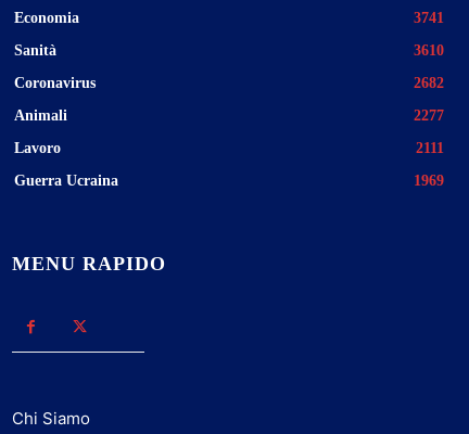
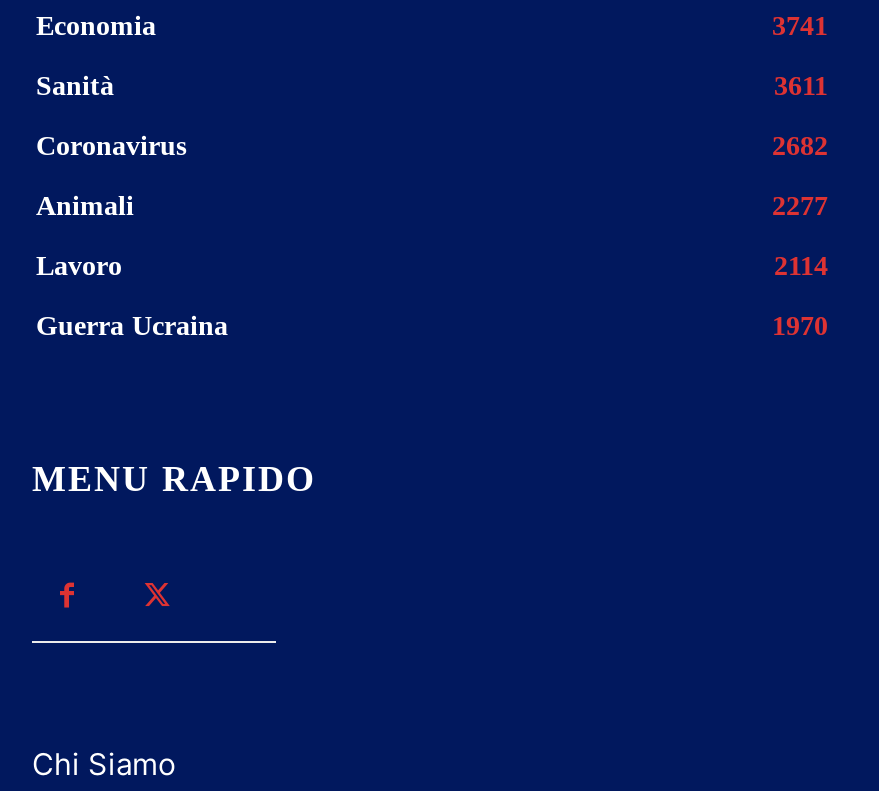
[414,42,444,58] 3610 -> [774,71,828,101] 3611
[416,140,444,156] 2111 -> [774,251,828,281] 2114
[414,172,444,189] 1969 -> [772,311,828,341] 1970

